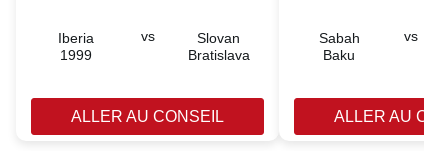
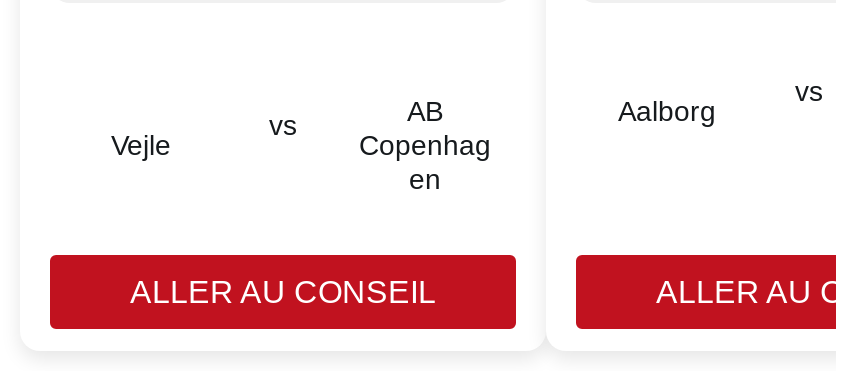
[58,30,94,63] Iberia | 1999 -> [111,129,171,161] Vejle
[187,30,249,63] Slovan | Bratislava -> [359,95,491,195] AB | Copenhag | en
[319,30,360,63] Sabah | Baku -> [618,95,716,127] Aalborg

